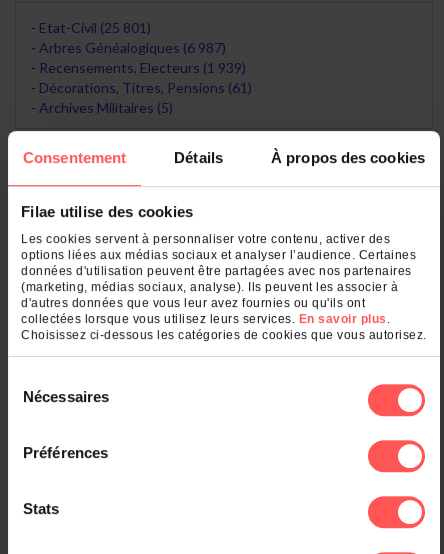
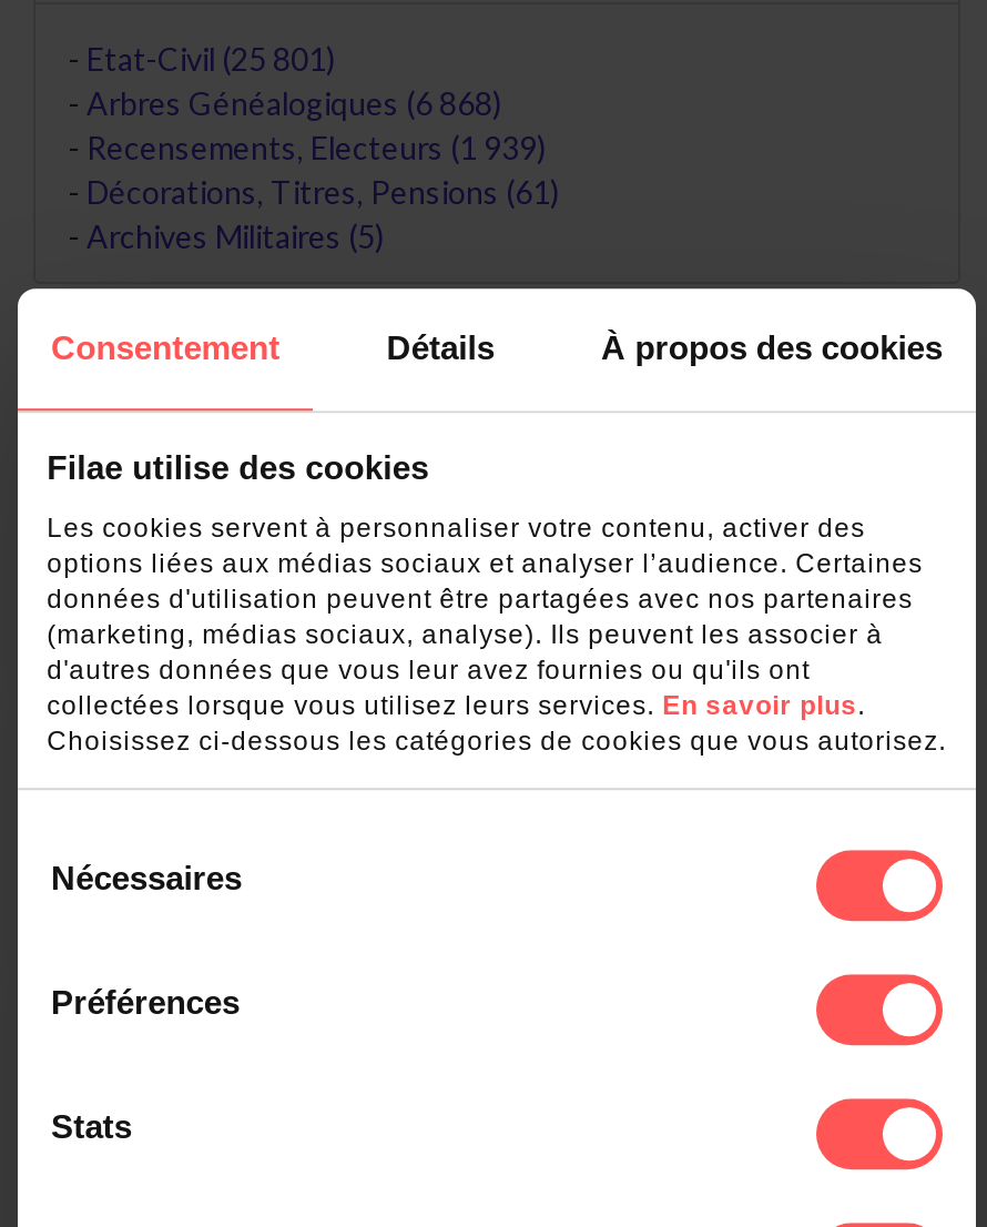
[39,39,226,56] Arbres Généalogiques (6 987) -> [87,84,501,122] Arbres Généalogiques (6 868)

